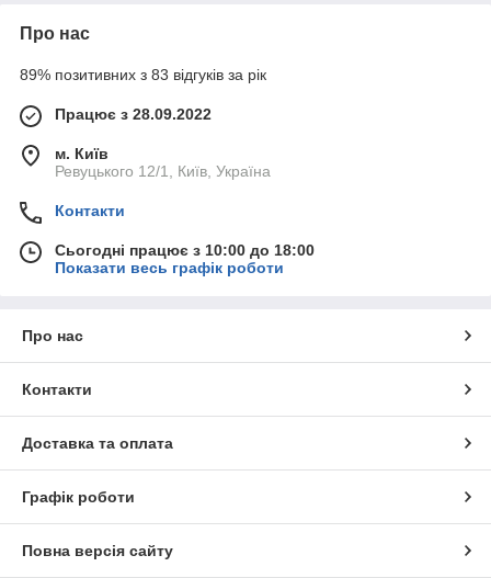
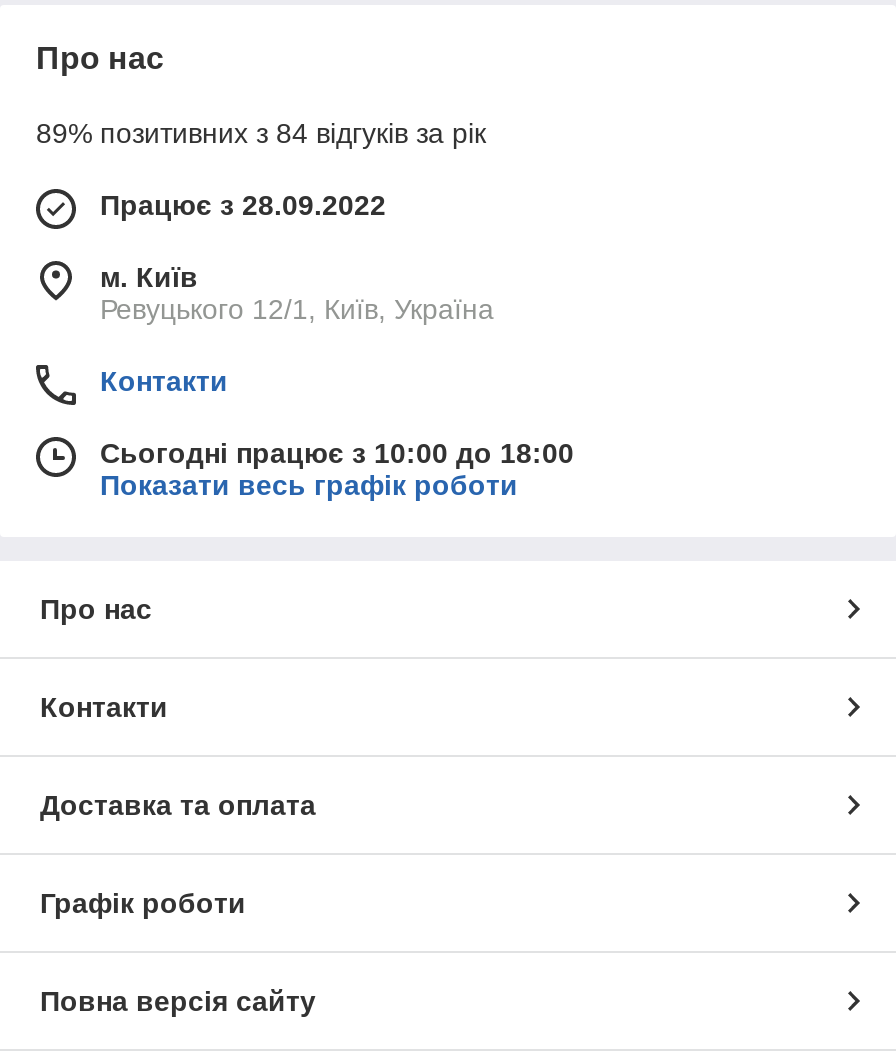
[20,66,266,83] 89% позитивних з 83 відгуків за рік -> [36,117,486,149] 89% позитивних з 84 відгуків за рік

